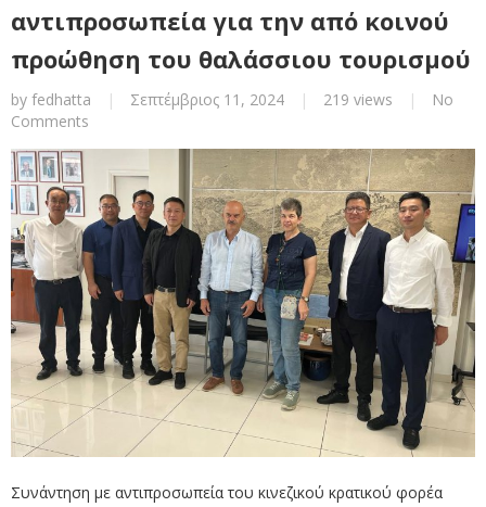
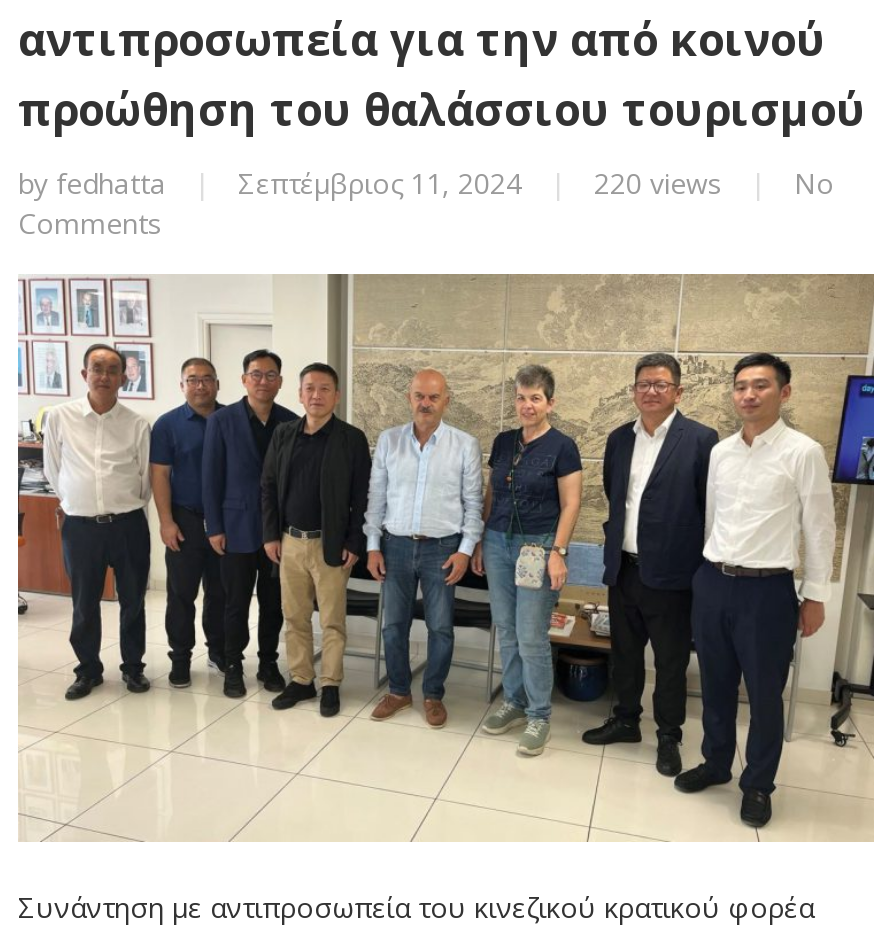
[323,89,393,110] 219 views -> [594,164,722,202] 220 views

